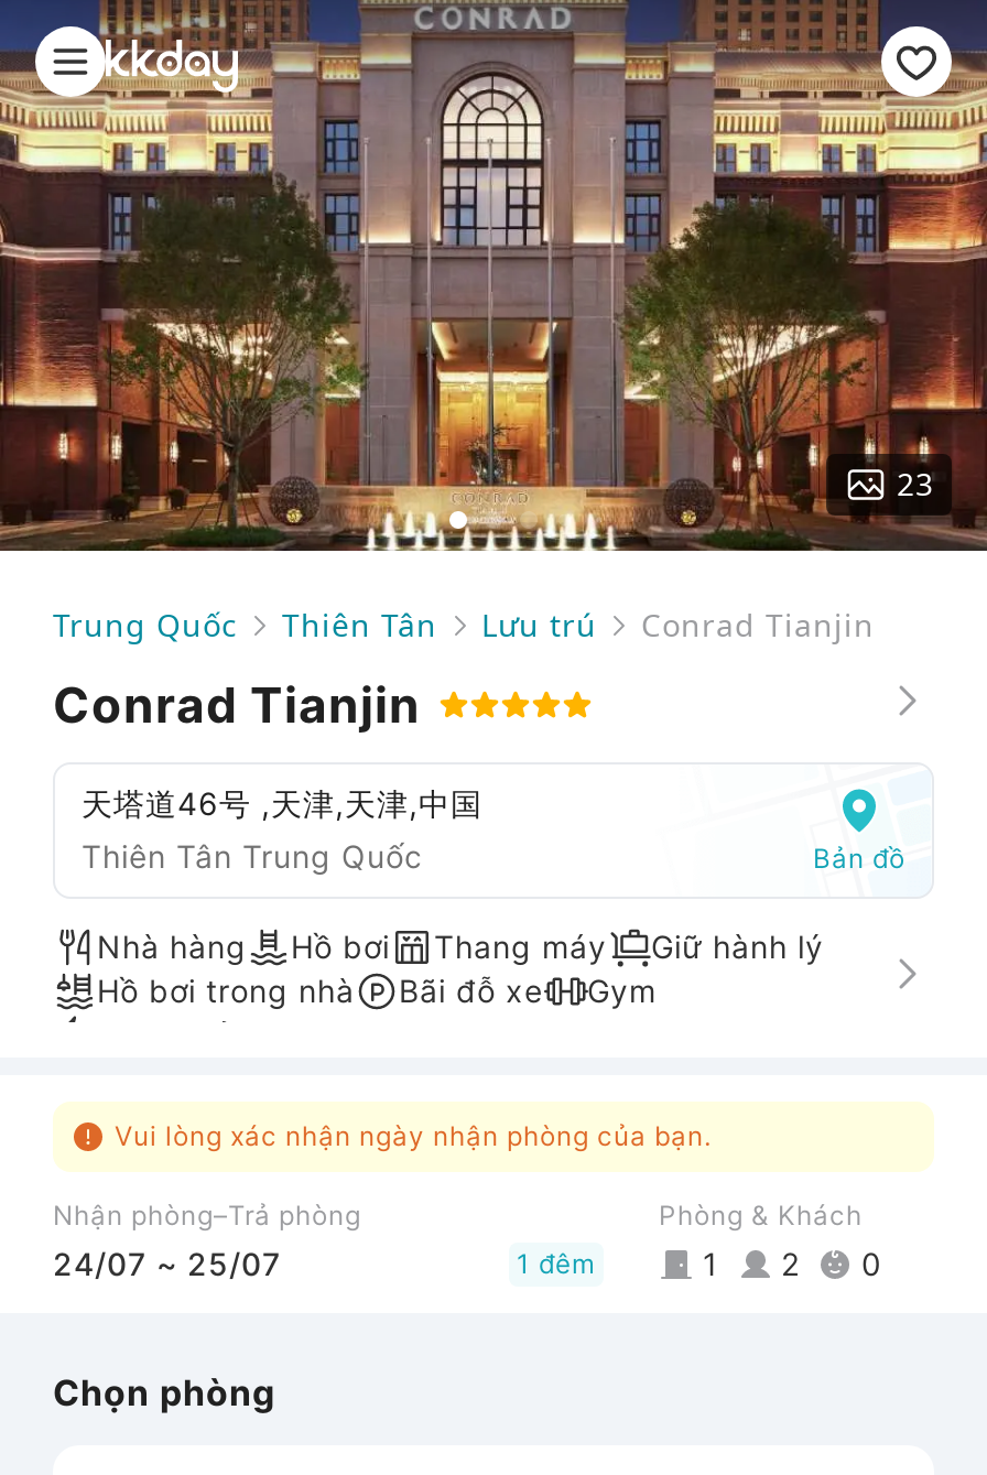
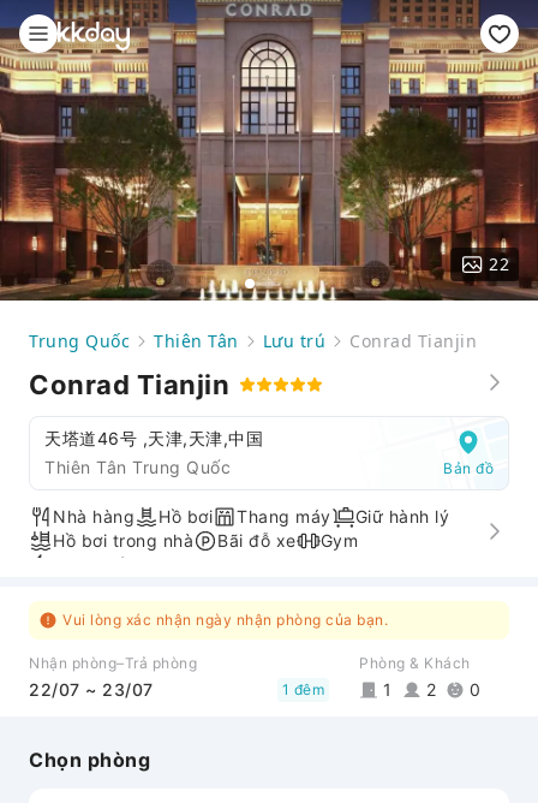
[897,463,934,505] 23 -> [489,252,509,275] 22
[53,1245,281,1282] 24/07 ~ 25/07 -> [29,679,153,700] 22/07 ~ 23/07

